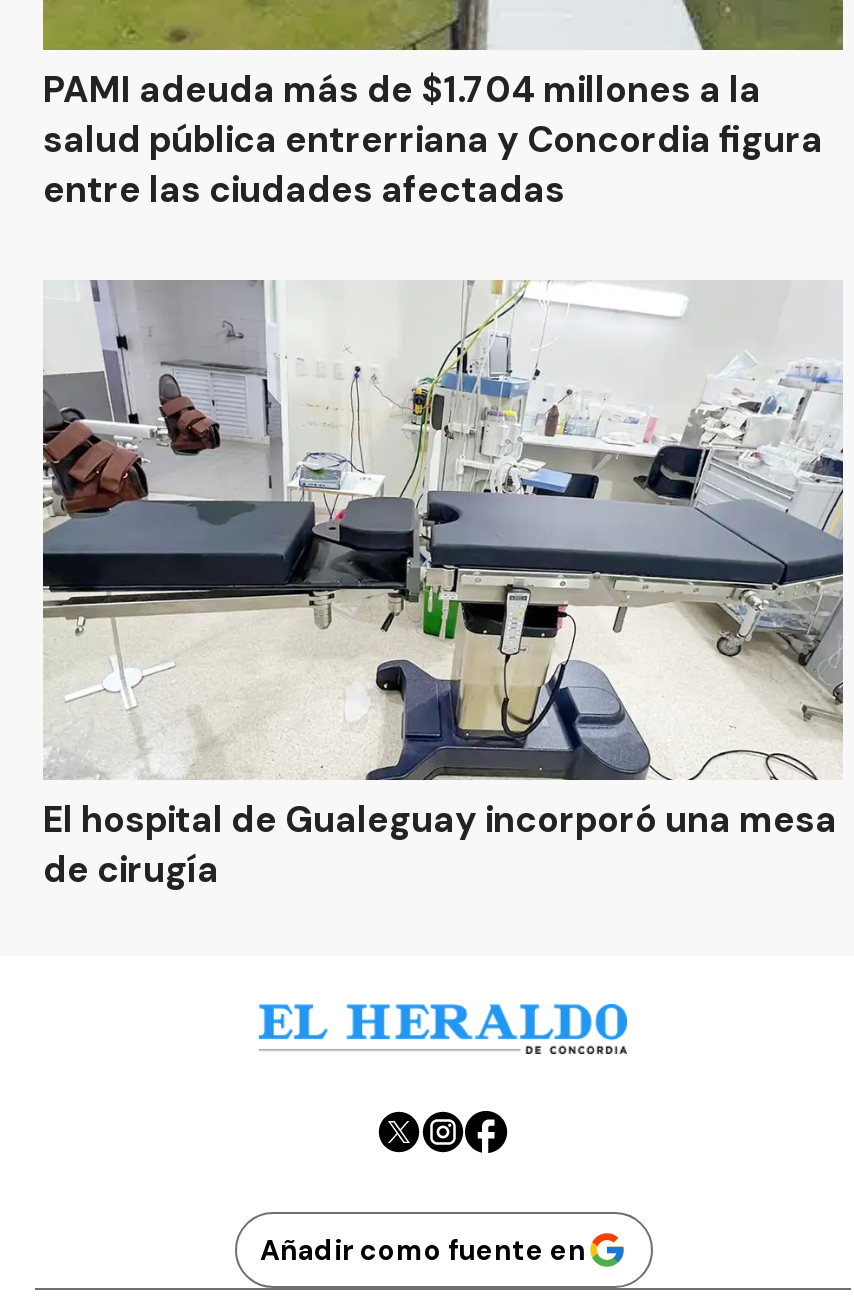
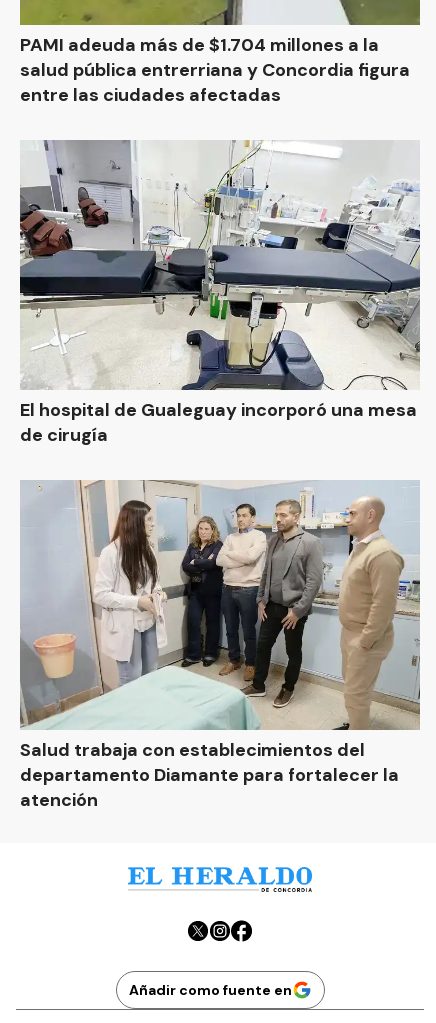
none -> [20,479,421,812] [image] | Salud trabaja con establecimientos del | departamento Diamante para fortalecer la | atención

